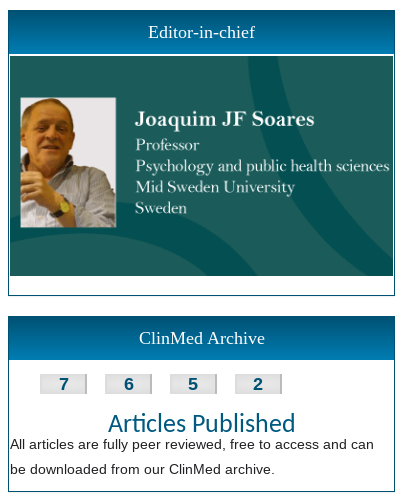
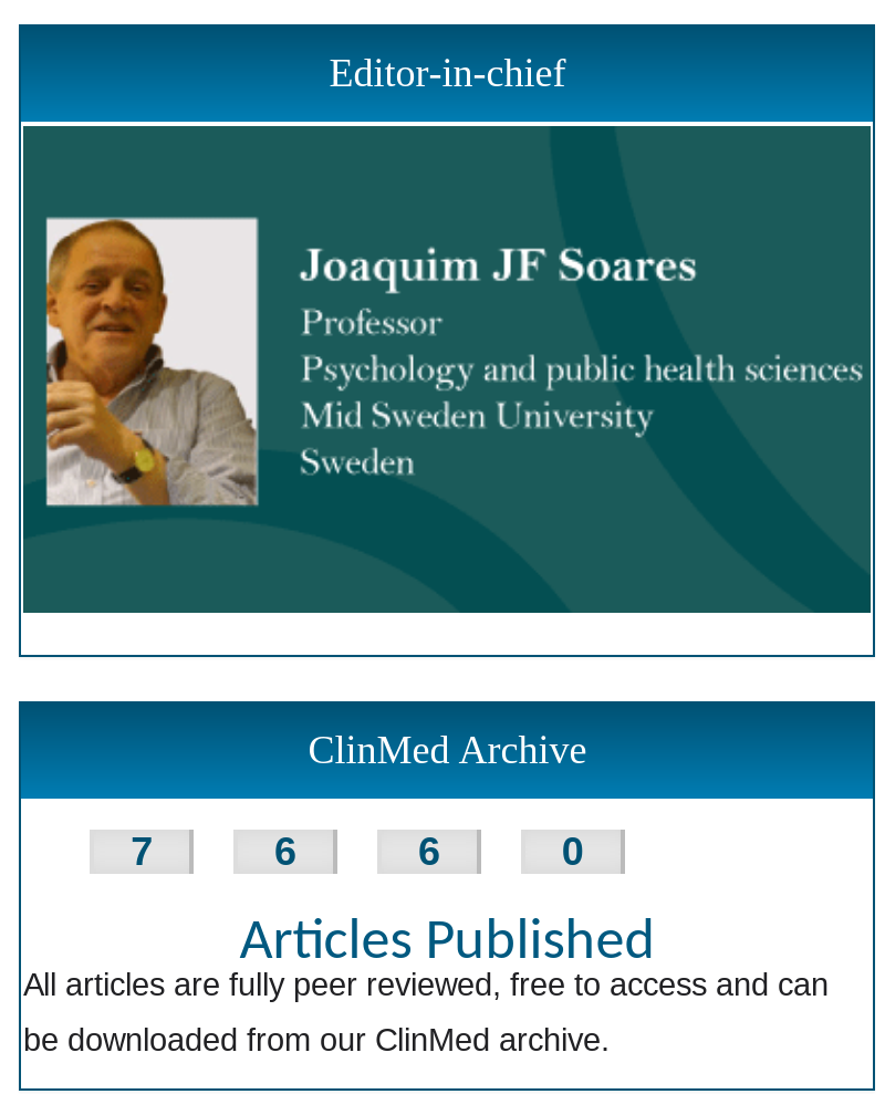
[188,374,198,394] 5 -> [418,830,440,874] 6
[253,374,263,394] 2 -> [562,830,584,874] 0

